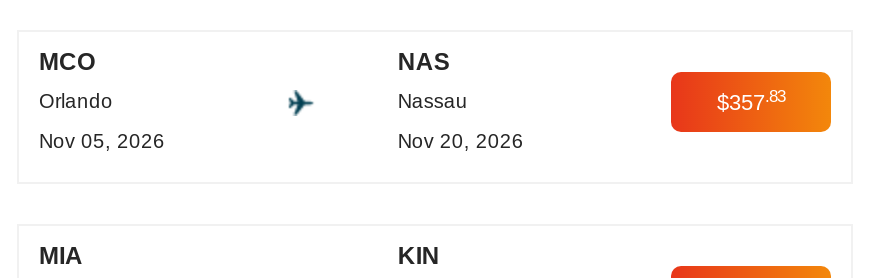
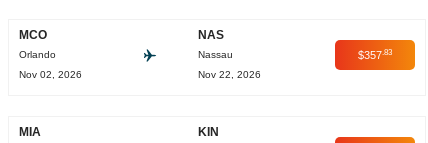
[39,130,165,152] Nov 05, 2026 -> [19,69,82,80] Nov 02, 2026
[398,130,524,152] Nov 20, 2026 -> [198,69,261,80] Nov 22, 2026

